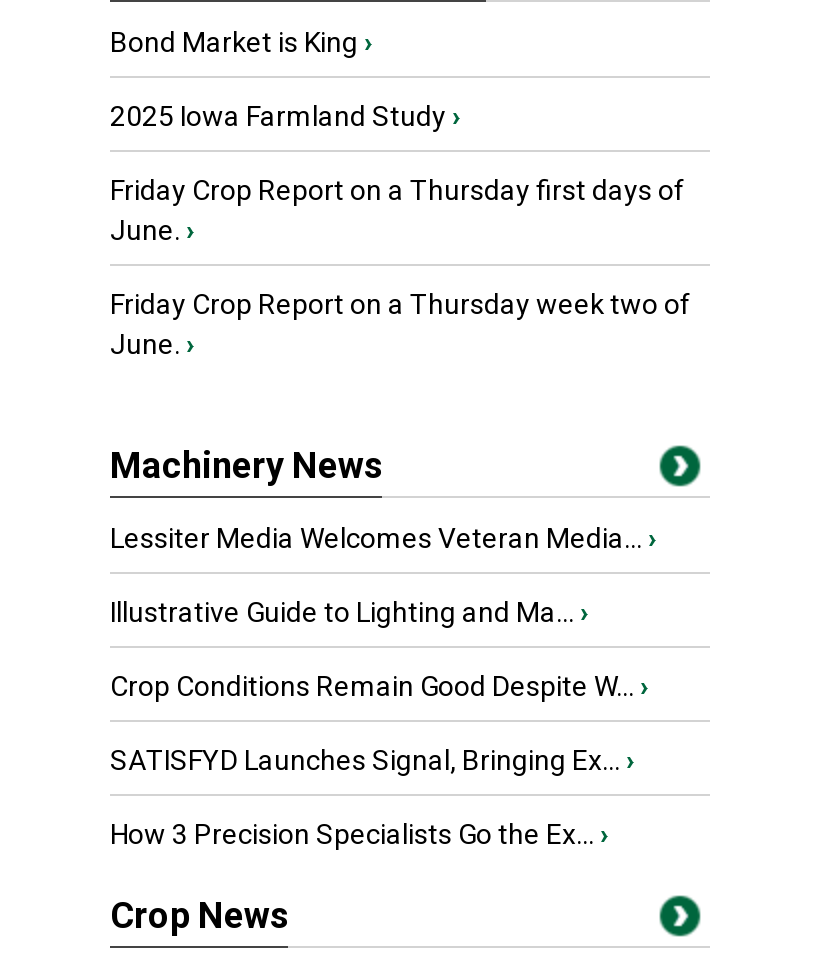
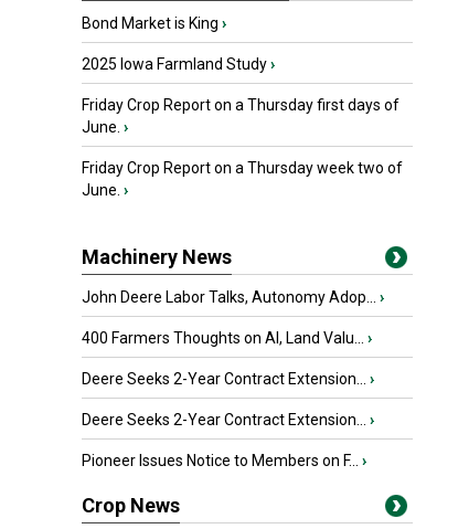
[110,522,656,554] Lessiter Media Welcomes Veteran Media... › -> [82,288,384,306] John Deere Labor Talks, Autonomy Adop... ›
[110,596,588,628] Illustrative Guide to Lighting and Ma... › -> [82,329,372,347] 400 Farmers Thoughts on AI, Land Valu... ›
[110,670,648,702] Crop Conditions Remain Good Despite W... › -> [82,370,374,388] Deere Seeks 2-Year Contract Extension... ›
[110,744,634,776] SATISFYD Launches Signal, Bringing Ex... › -> [82,411,374,429] Deere Seeks 2-Year Contract Extension... ›
[110,818,608,850] How 3 Precision Specialists Go the Ex... › -> [82,452,366,469] Pioneer Issues Notice to Members on F... ›

